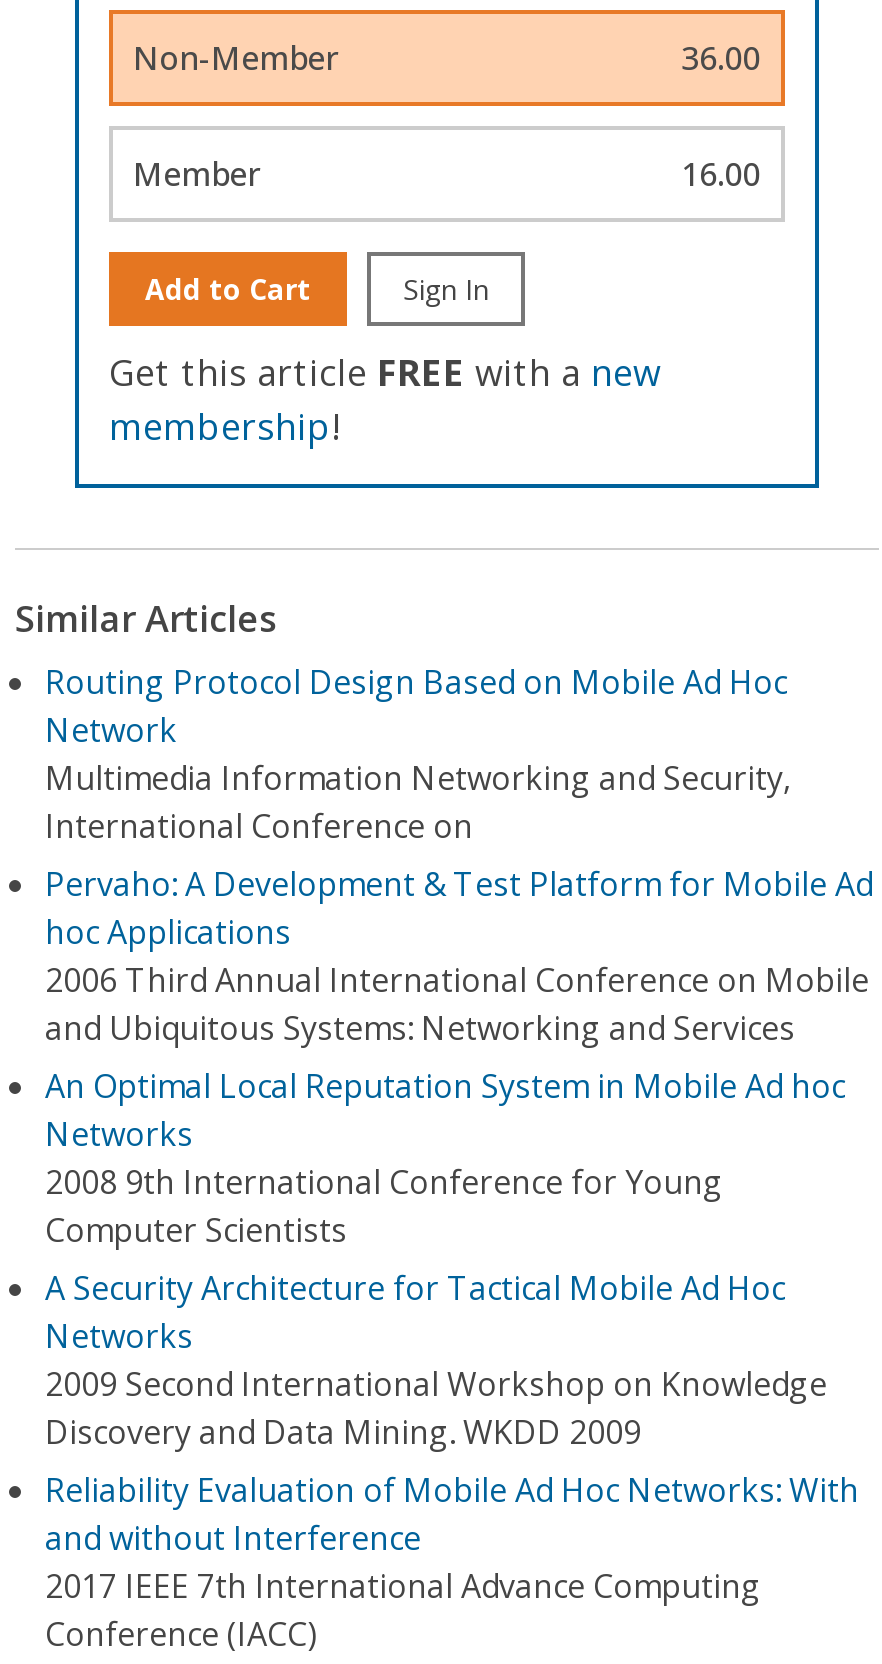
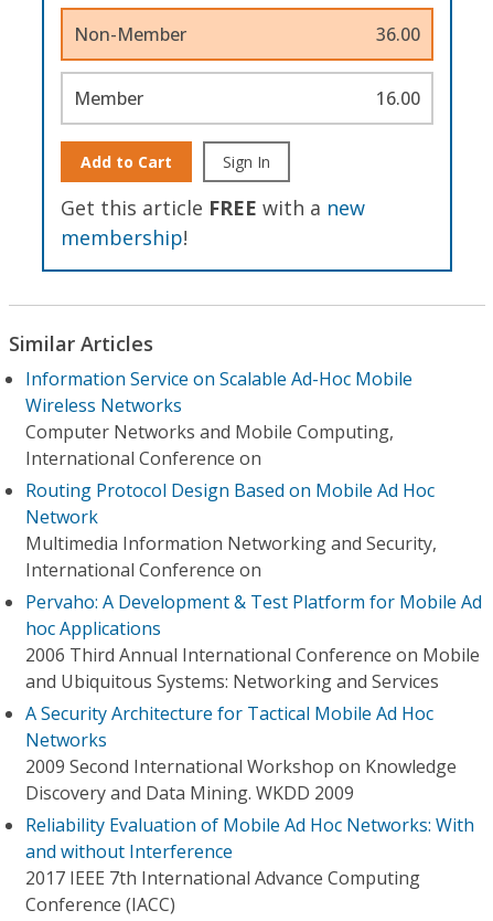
none -> [25,367,412,470] Information Service on Scalable Ad-Hoc Mobile | Wireless Networks | Computer Networks and Mobile Computing, | International Conference on
moved [45,660,873,1050] -> [25,478,482,694]: Routing Protocol Design Based on Mobile Ad Hoc | Network | Multimedia Information Networking and Security, | International Conference on | Pervaho: A Development & Test Platform for Mobile Ad | hoc Applications | 2006 Third Annual International Conference on Mobile | and Ubiquitous Systems: Networking and Services
[45,1064,845,1252] An Optimal Local Reputation System in Mobile Ad hoc | Networks | 2008 9th International Conference for Young | Computer Scientists -> none

